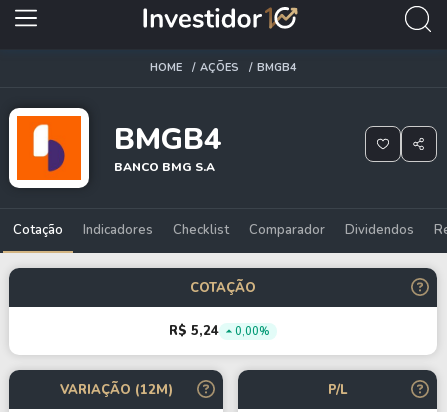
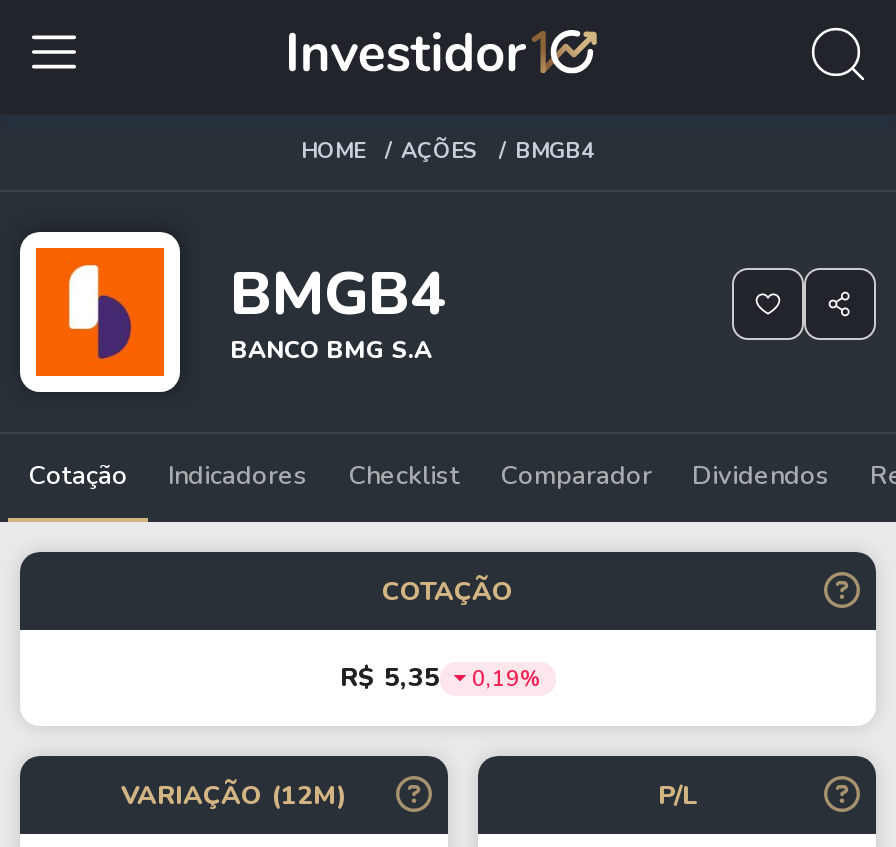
[169,322,219,340] R$ 5,24 -> [340,660,440,696] R$ 5,35
[235,323,270,338] 0,00% -> [472,663,542,693] 0,19%

